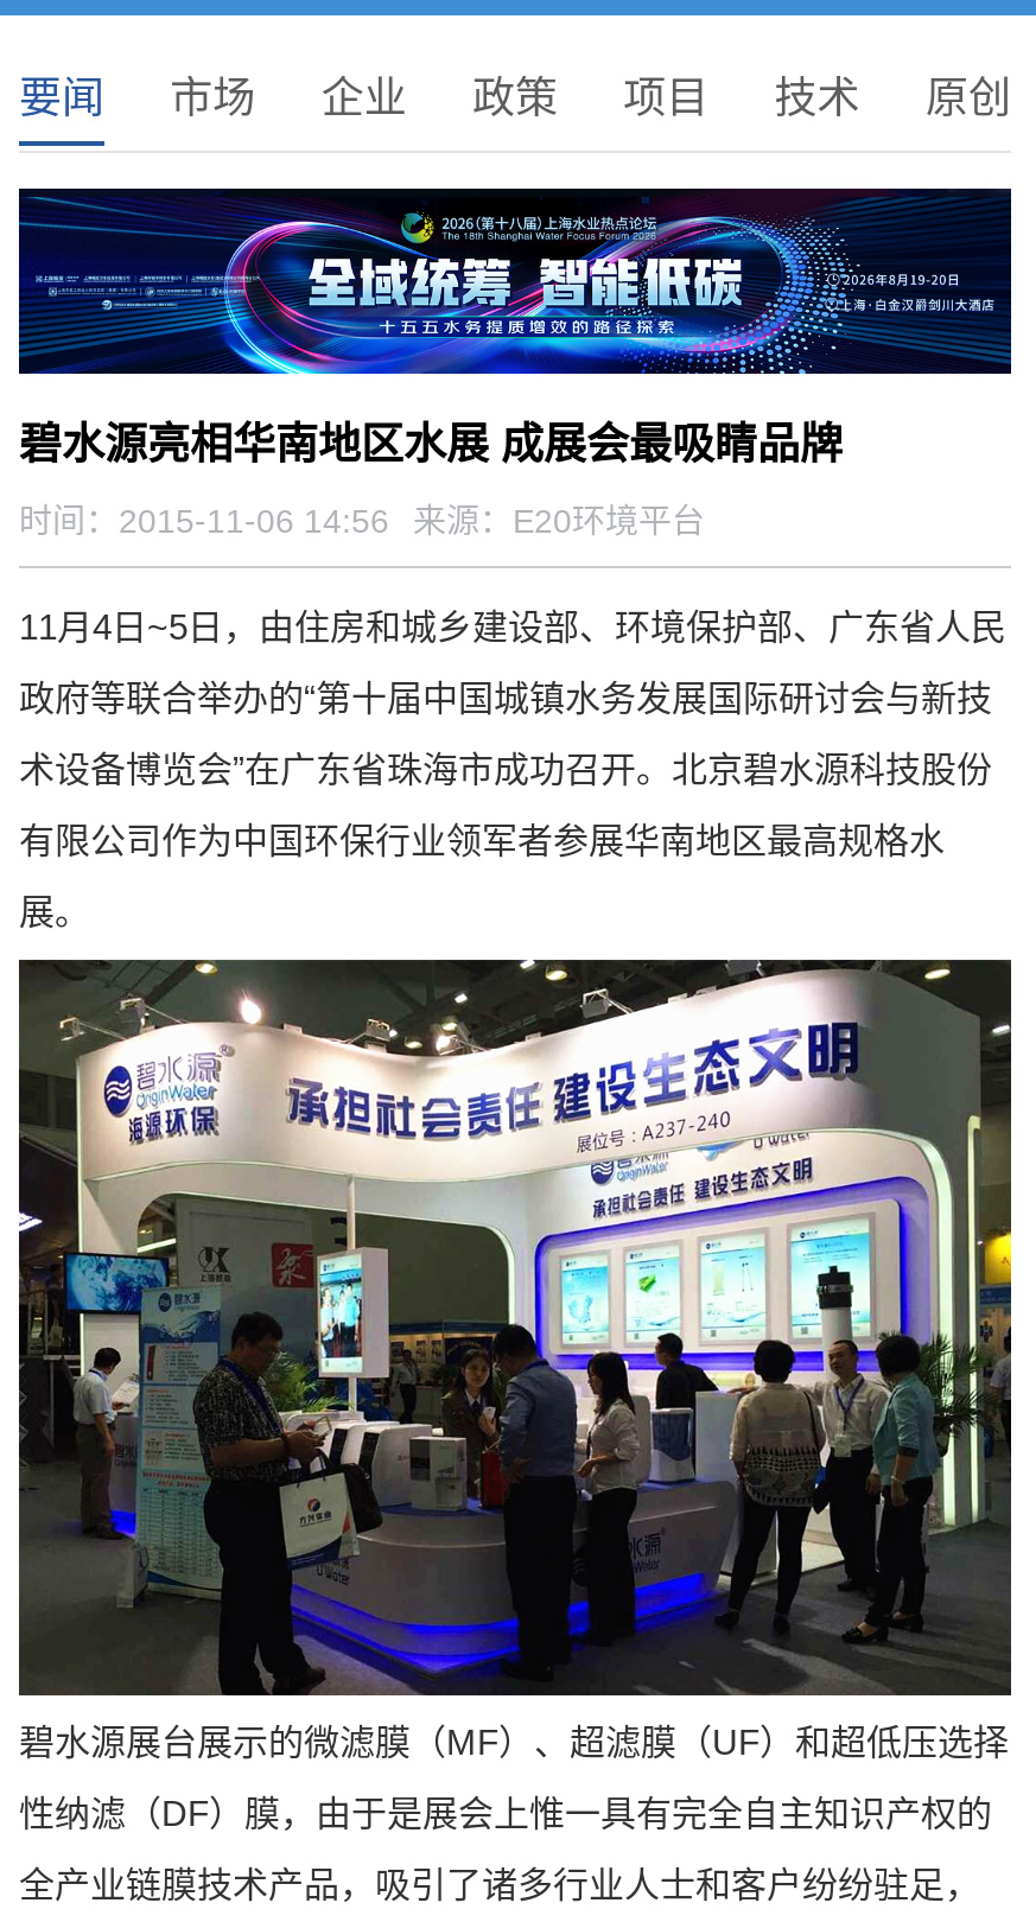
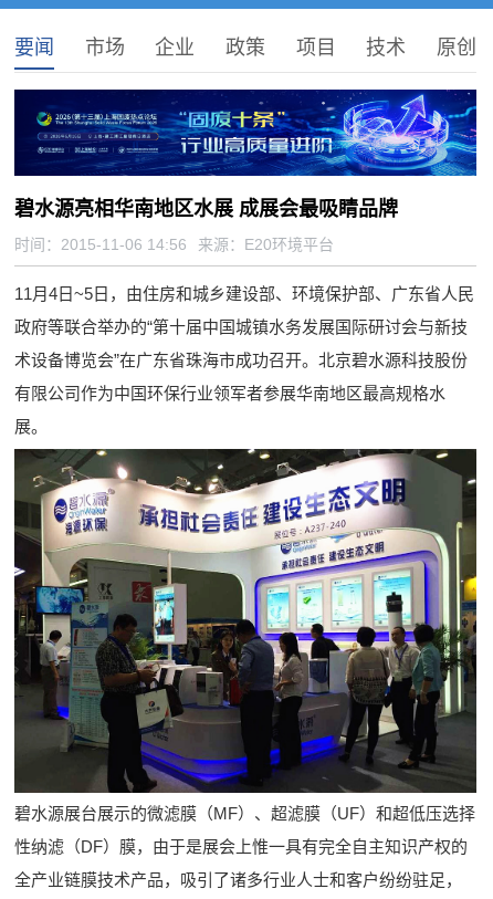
[19,189,1013,376] [image] -> [17,90,478,177] [image]

